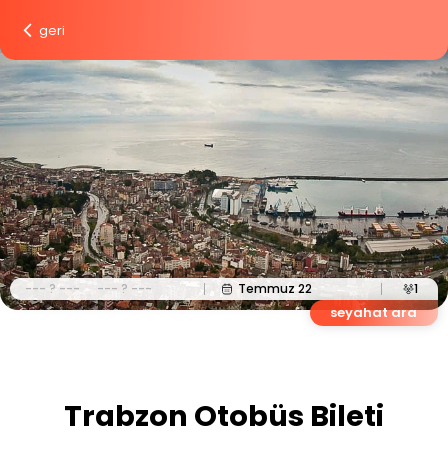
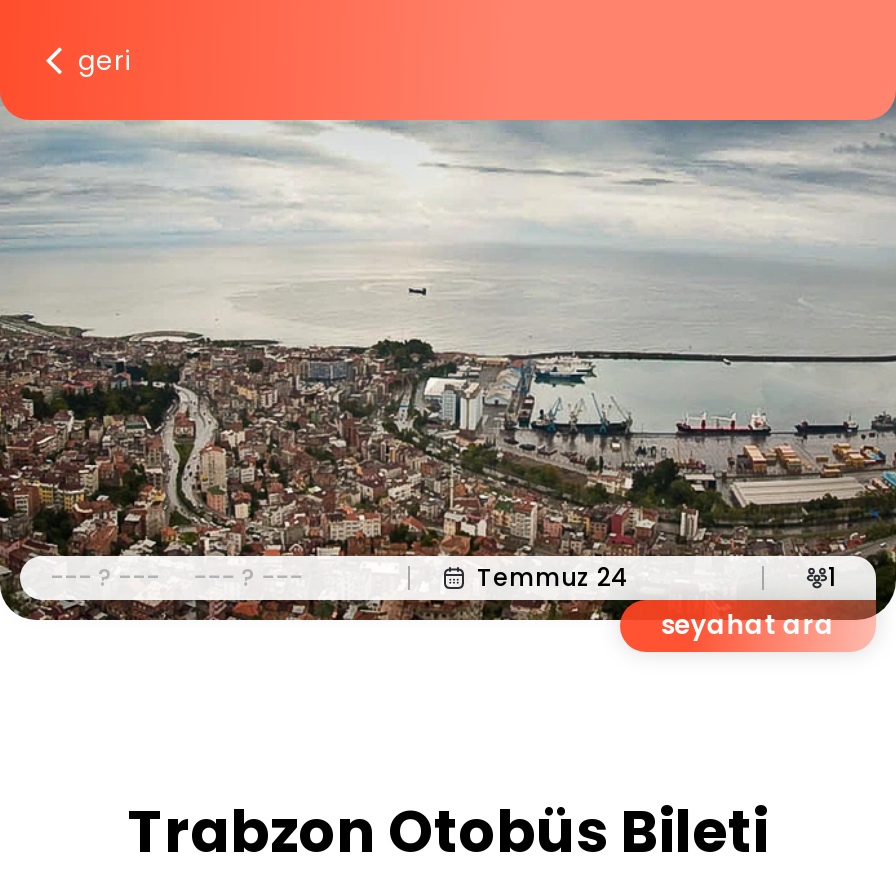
[238,280,312,297] Temmuz 22 -> [477,560,629,594] Temmuz 24

